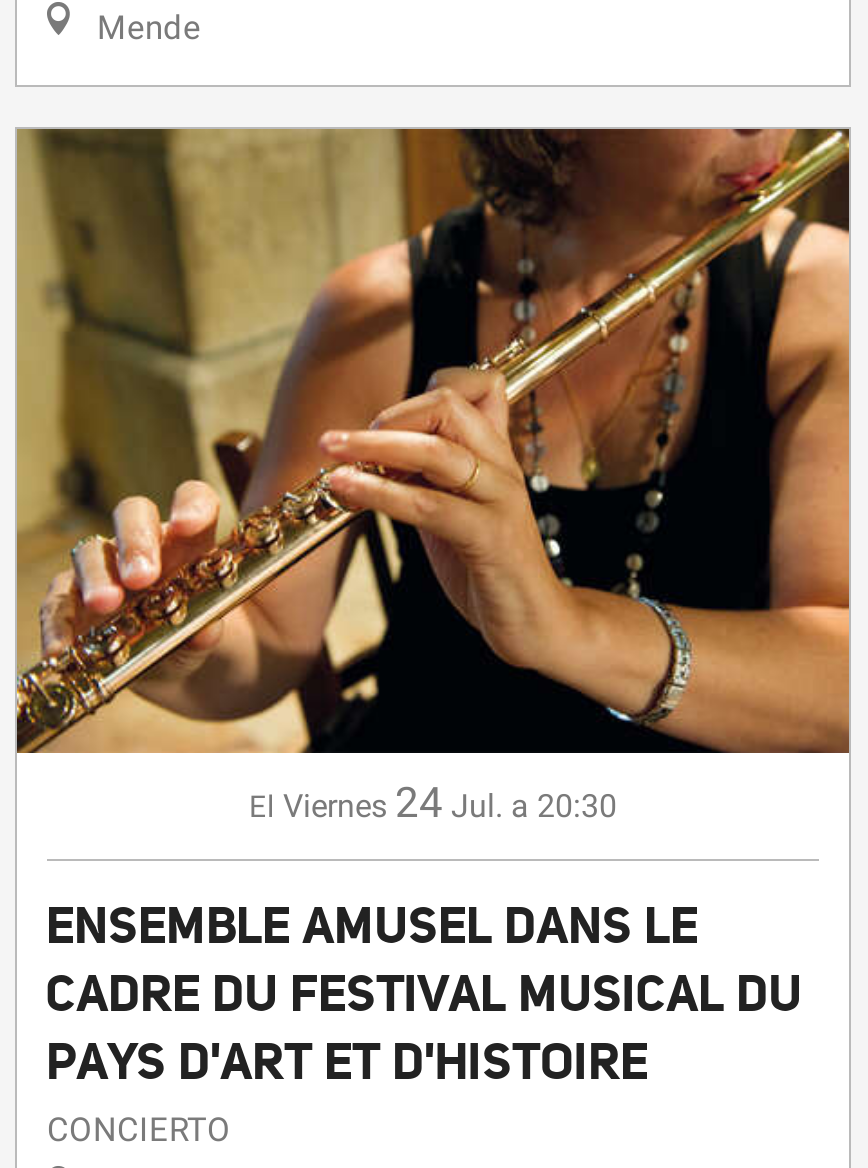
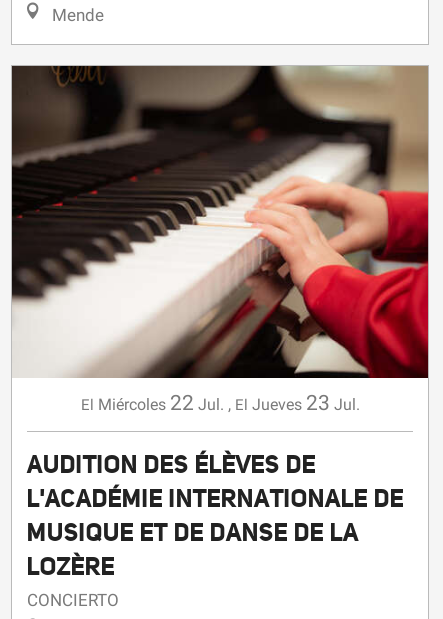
[15,126,851,828] [image] | El Viernes 24 Jul. a 20:30 -> [11,65,429,415] [image] | El Miércoles 22 Jul., El Jueves 23 Jul.
[47,896,803,1092] ENSEMBLE AMUSEL DANS LE | CADRE DU FESTIVAL MUSICAL DU | PAYS D'ART ET D'HISTOIRE -> [27,449,404,581] AUDITION DES ÉLÈVES DE | L'ACADÉMIE INTERNATIONALE DE | MUSIQUE ET DE DANSE DE LA | LOZÈRE

